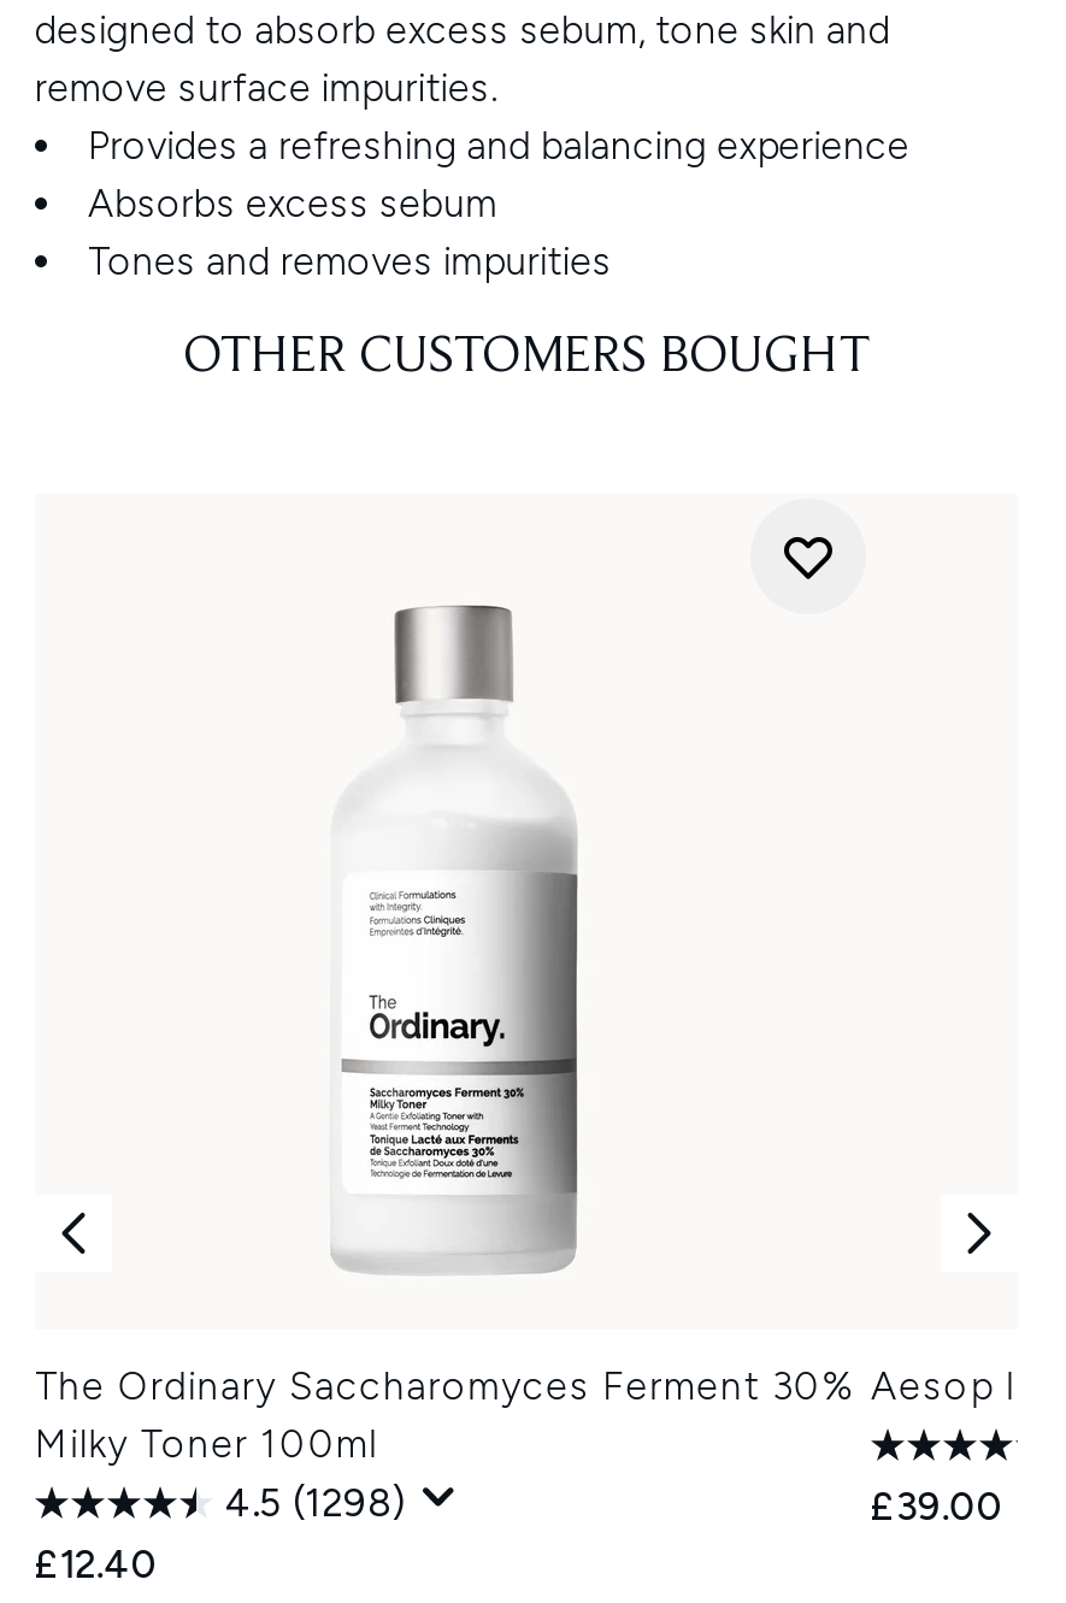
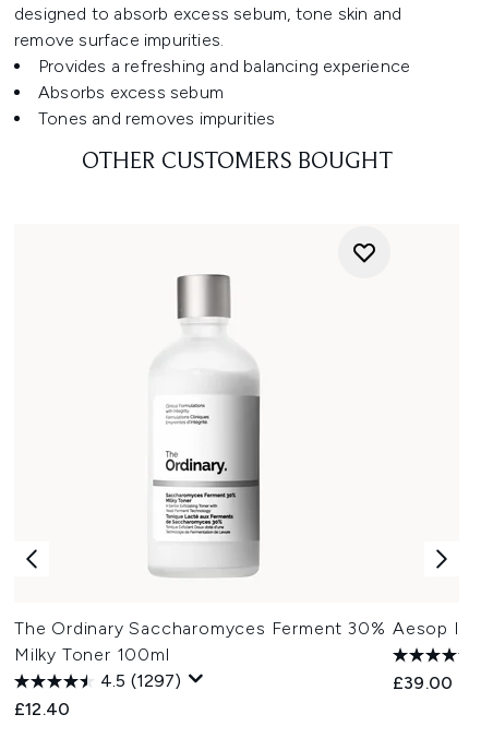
[225,1479,406,1525] 4.5 (1298) -> [100,670,181,691] 4.5 (1297)

